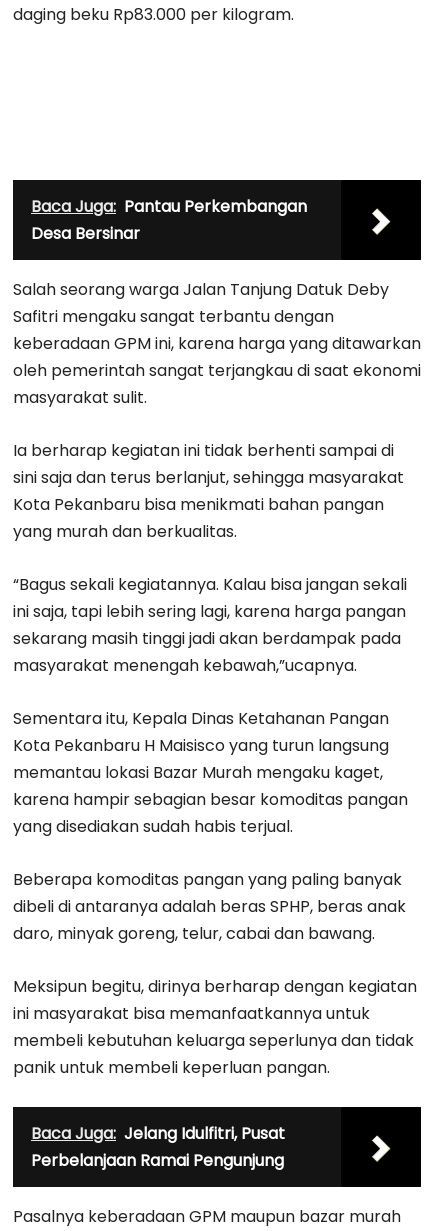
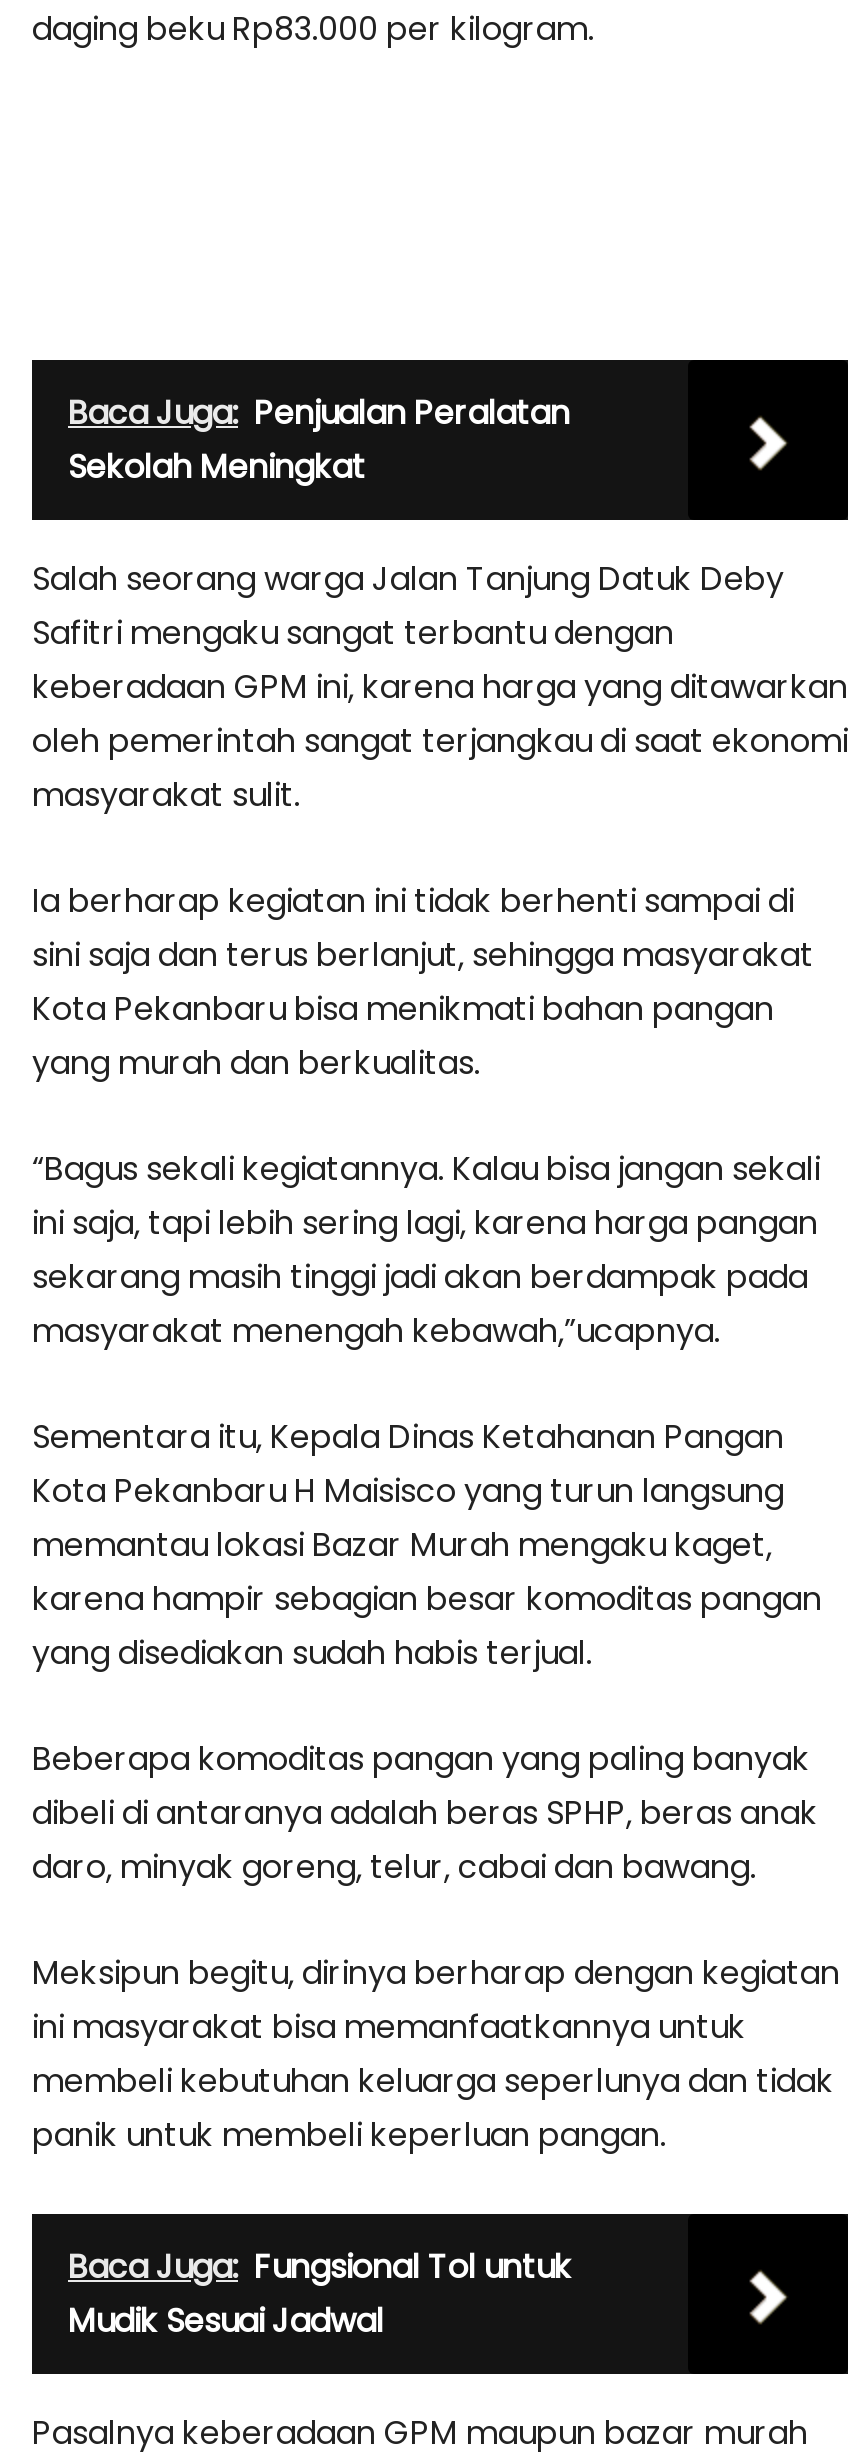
[31,195,307,245] Baca Juga: Pantau Perkembangan | Desa Bersinar -> [68,391,570,491] Baca Juga: Penjualan Peralatan | Sekolah Meningkat
[31,1122,285,1172] Baca Juga: Jelang Idulfitri, Pusat | Perbelanjaan Ramai Pengunjung -> [68,2245,572,2345] Baca Juga: Fungsional Tol untuk | Mudik Sesuai Jadwal

